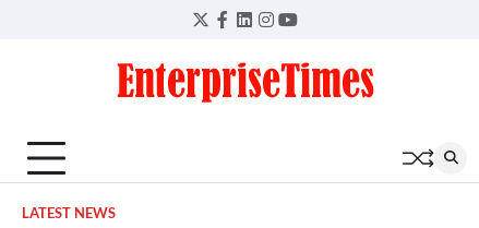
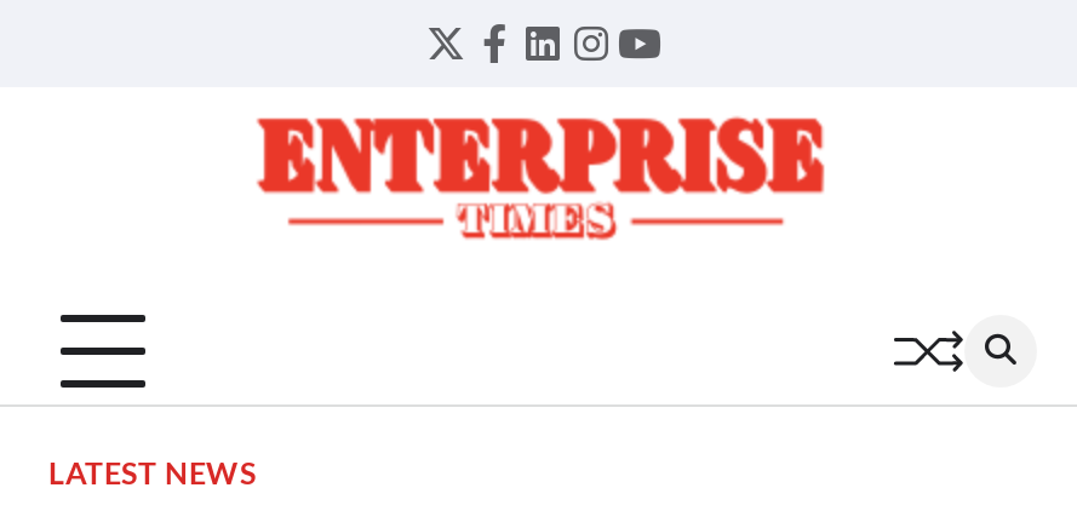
[117,53,375,108] [image] -> [254,114,831,242] [image]

